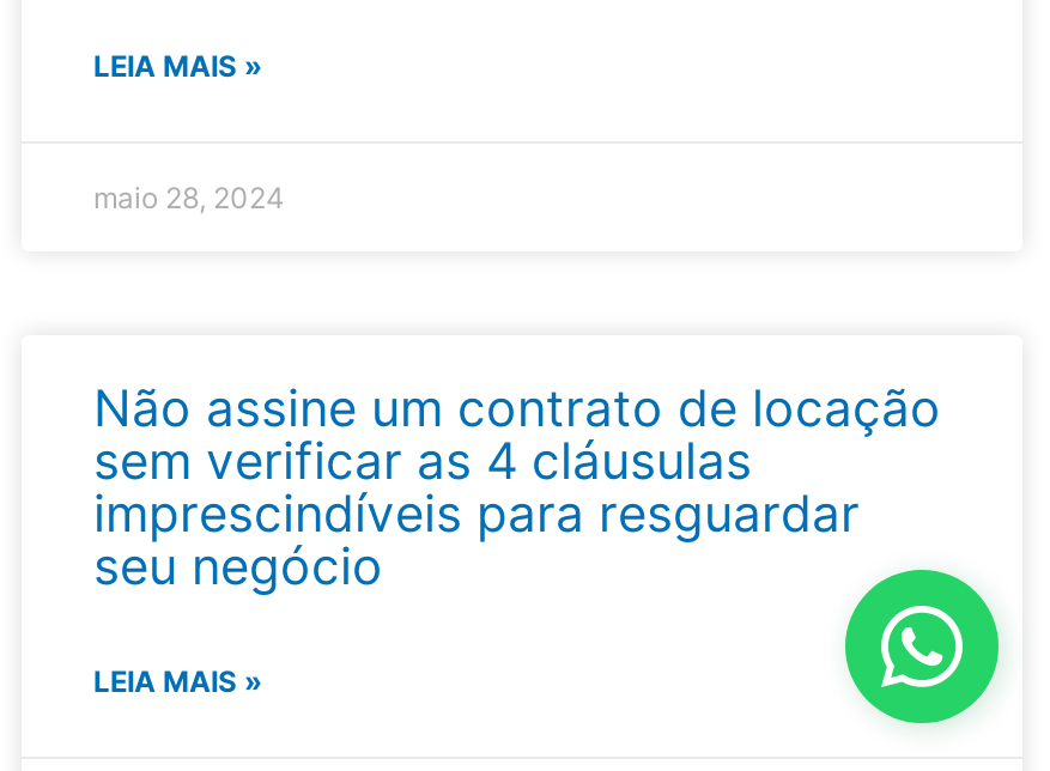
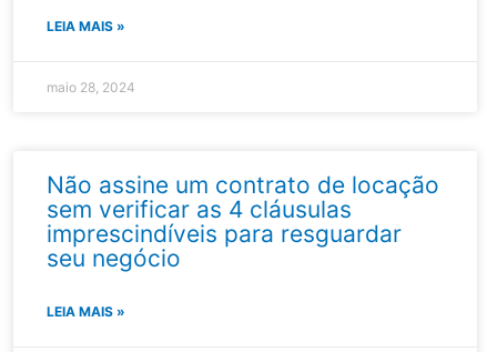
[843,566,1003,729] [image] -> none

